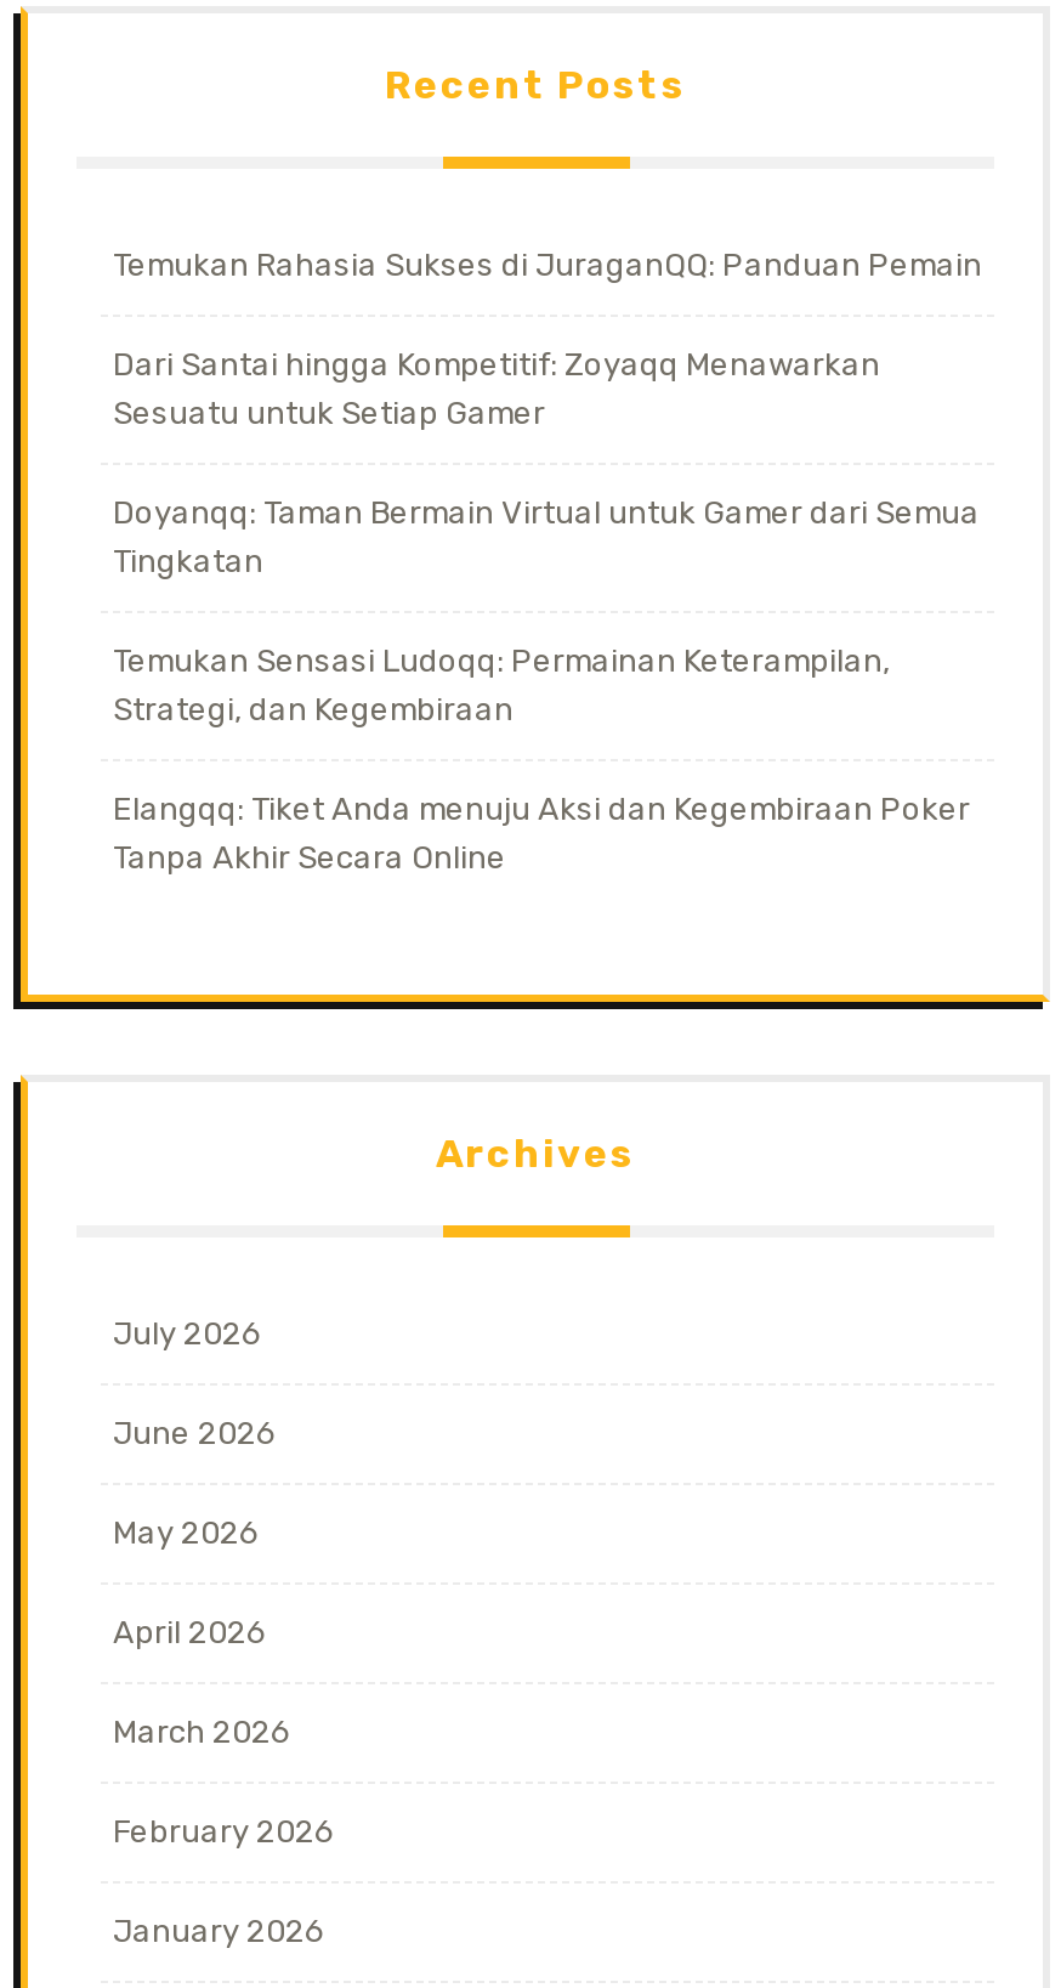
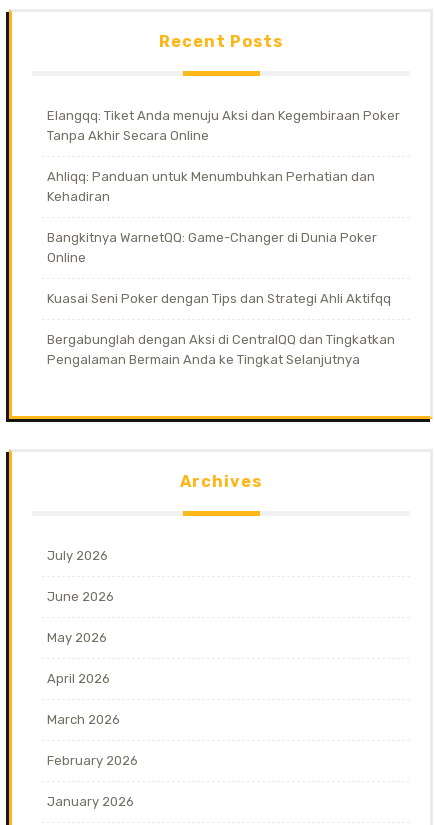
[113,247,982,728] Temukan Rahasia Sukses di JuraganQQ: Panduan Pemain | Dari Santai hingga Kompetitif: Zoyaqq Menawarkan | Sesuatu untuk Setiap Gamer | Doyanqq: Taman Bermain Virtual untuk Gamer dari Semua | Tingkatan | Temukan Sensasi Ludoqq: Permainan Keterampilan, | Strategi, dan Kegembiraan -> none
moved [113,791,970,876] -> [47,108,400,143]: Elangqq: Tiket Anda menuju Aksi dan Kegembiraan Poker | Tanpa Akhir Secara Online
none -> [47,169,395,367] Ahliqq: Panduan untuk Menumbuhkan Perhatian dan | Kehadiran | Bangkitnya WarnetQQ: Game-Changer di Dunia Poker | Online | Kuasai Seni Poker dengan Tips dan Strategi Ahli Aktifqq | Bergabunglah dengan Aksi di CentralQQ dan Tingkatkan | Pengalaman Bermain Anda ke Tingkat Selanjutnya

